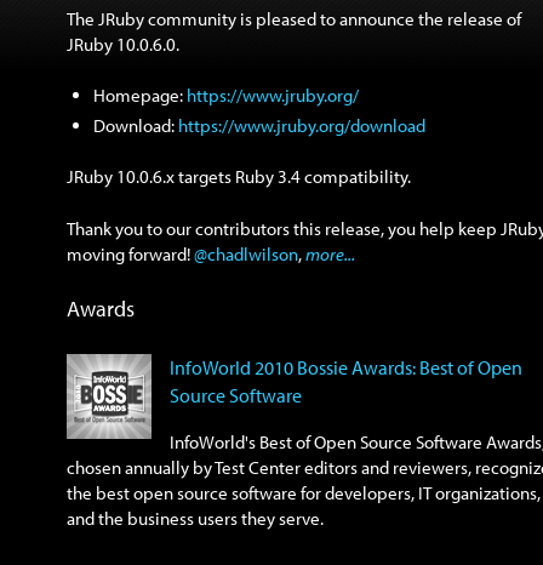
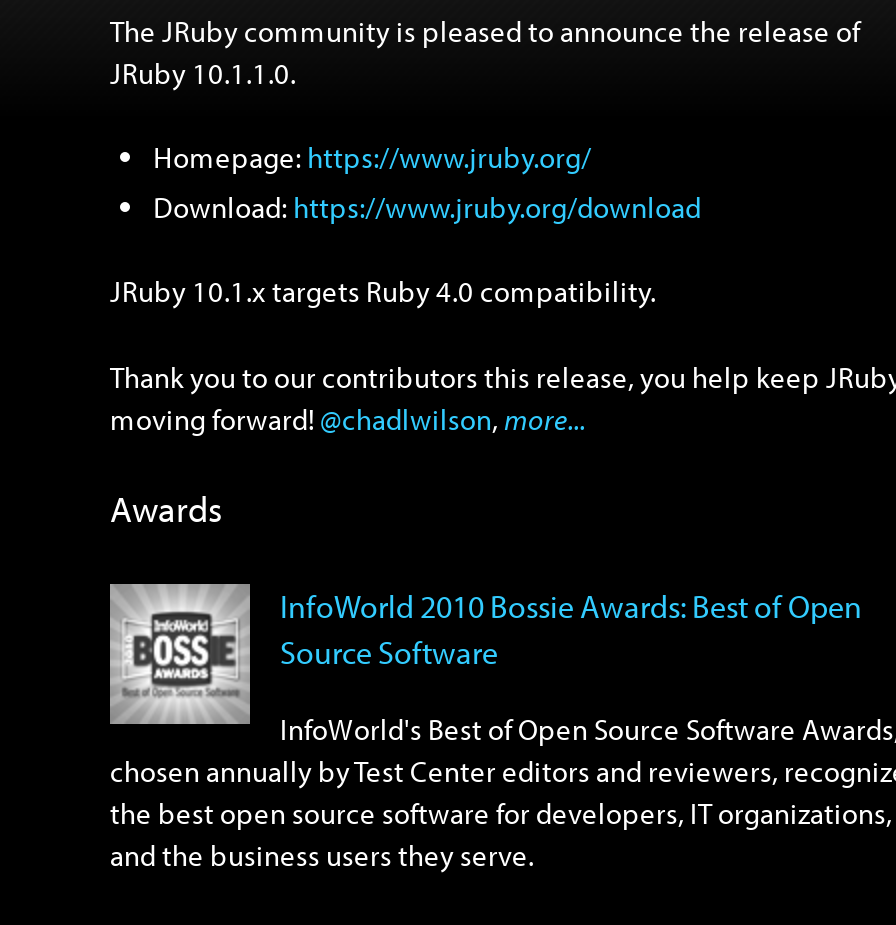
[67,32,179,55] JRuby 10.0.6.0. -> [110,53,296,91] JRuby 10.1.1.0.
[67,165,411,188] JRuby 10.0.6.x targets Ruby 3.4 compatibility. -> [110,273,656,311] JRuby 10.1.x targets Ruby 4.0 compatibility.

